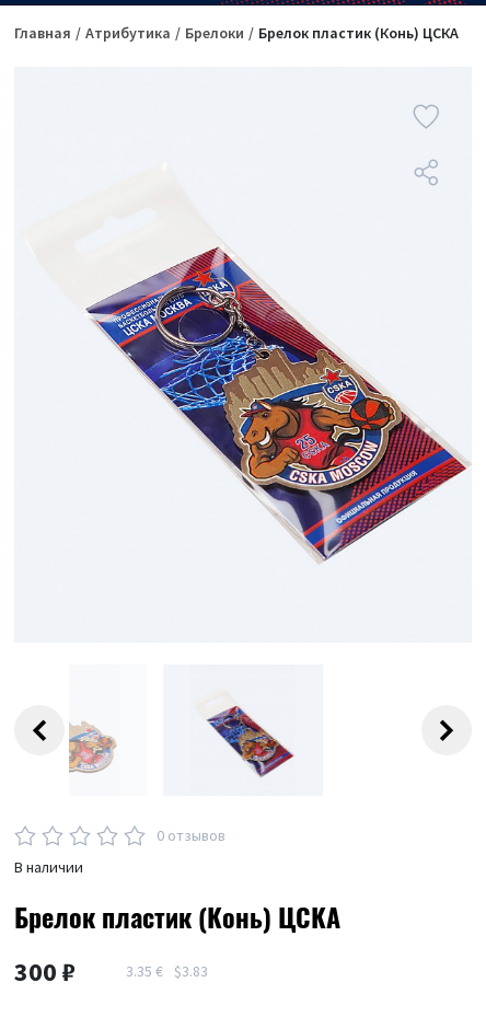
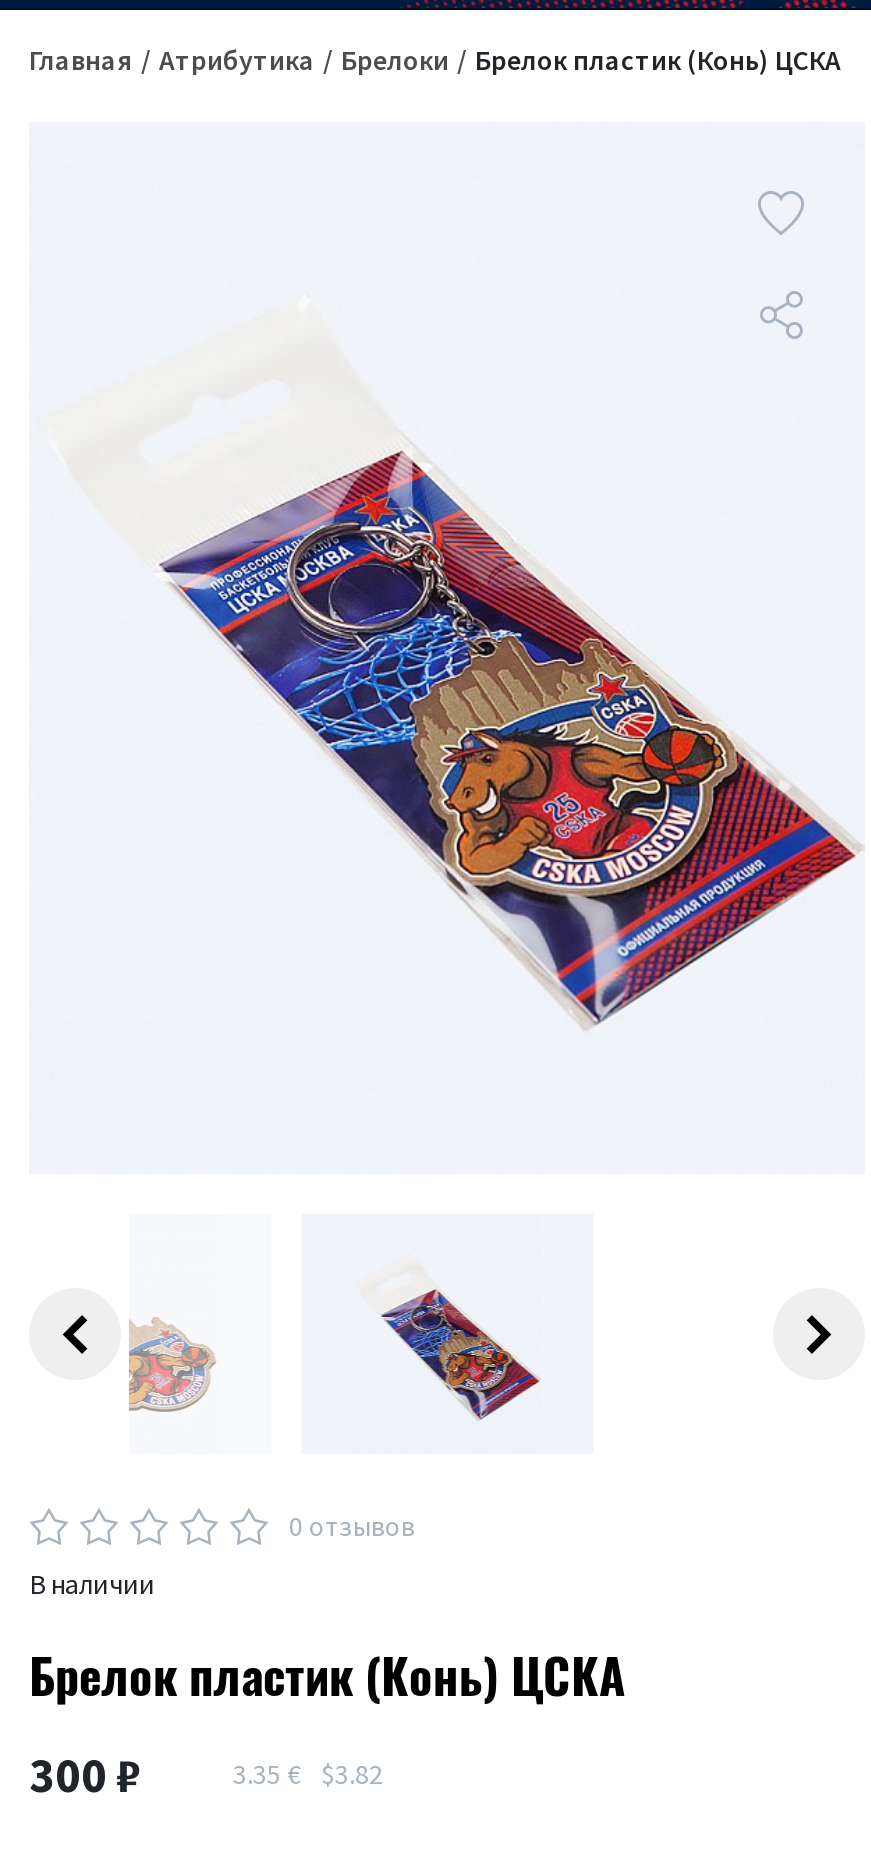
[126,962,208,981] 3.35 € $3.83 -> [233,1757,383,1793] 3.35 € $3.82

